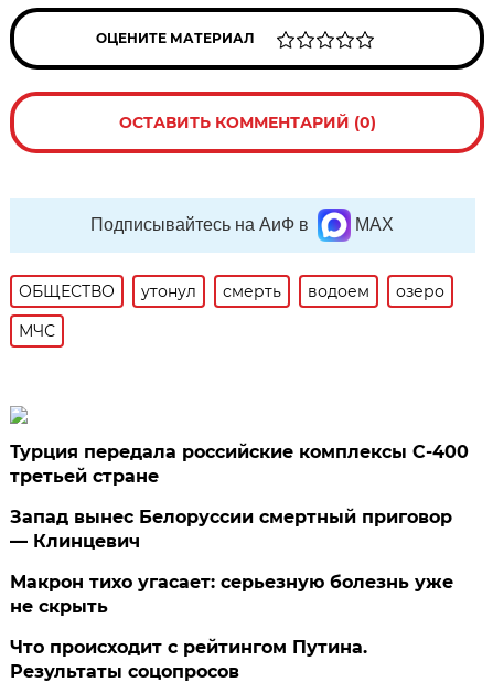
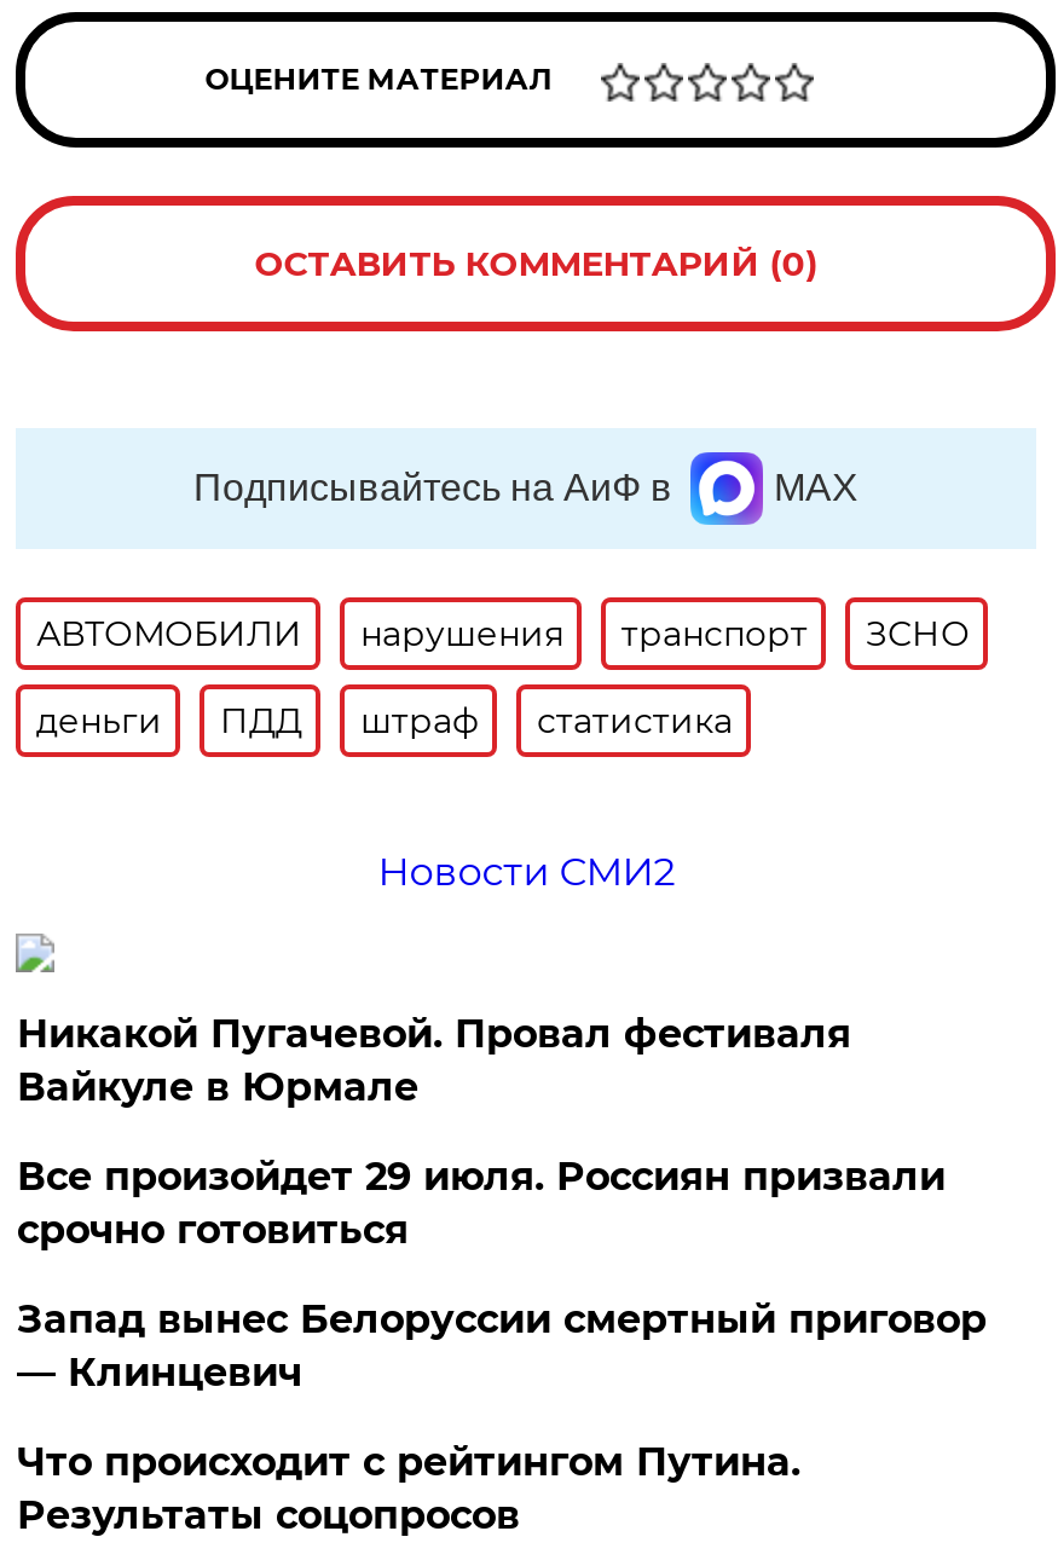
[19,281,445,341] ОБЩЕСТВО | утонул | смерть | водоем | озеро | МЧС -> [36,612,969,895] АВТОМОБИЛИ | нарушения | транспорт | ЗСНО | деньги | ПДД | штраф | статистика | Новости СМИ2
[10,441,469,487] Турция передала российские комплексы С-400 | третьей стране -> [17,1011,945,1253] Никакой Пугачевой. Провал фестиваля | Вайкуле в Юрмале | Все произойдет 29 июля. Россиян призвали | срочно готовиться
moved [10,507,453,552] -> [17,1296,986,1396]: Запад вынес Белоруссии смертный приговор | — Клинцевич
[10,572,454,617] Макрон тихо угасает: серьезную болезнь уже | не скрыть -> none

